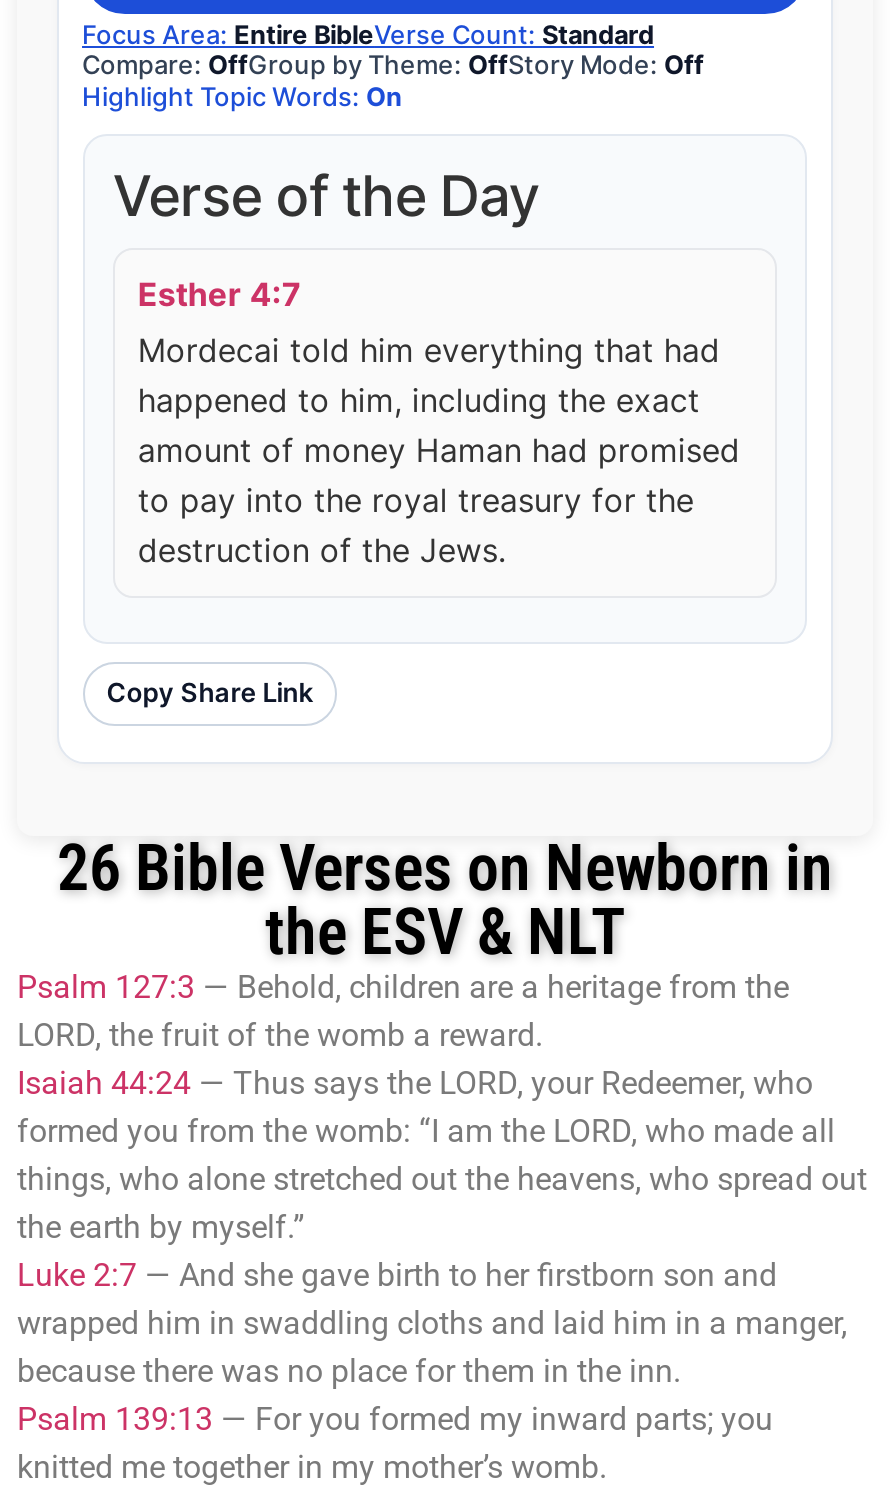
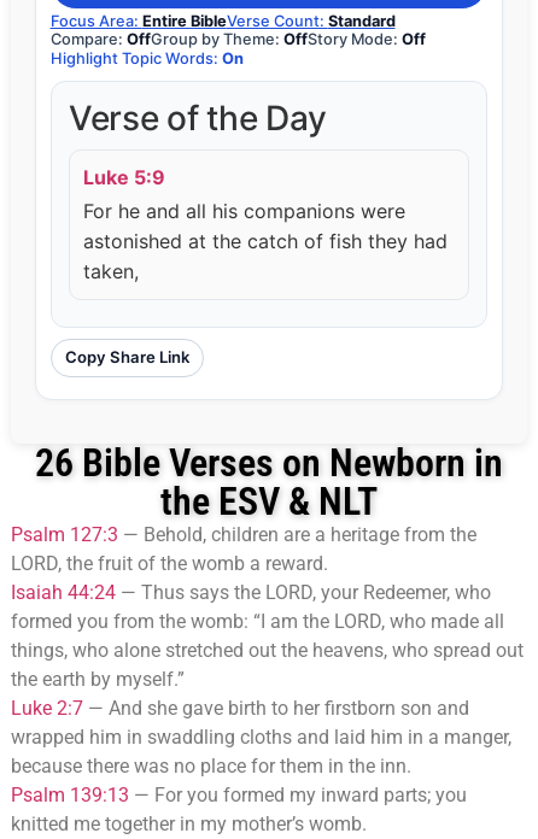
[138,274,740,571] Esther 4:7 | Mordecai told him everything that had | happened to him, including the exact | amount of money Haman had promised | to pay into the royal treasury for the | destruction of the Jews. -> [84,165,448,284] Luke 5:9 | For he and all his companions were | astonished at the catch of fish they had | taken,

